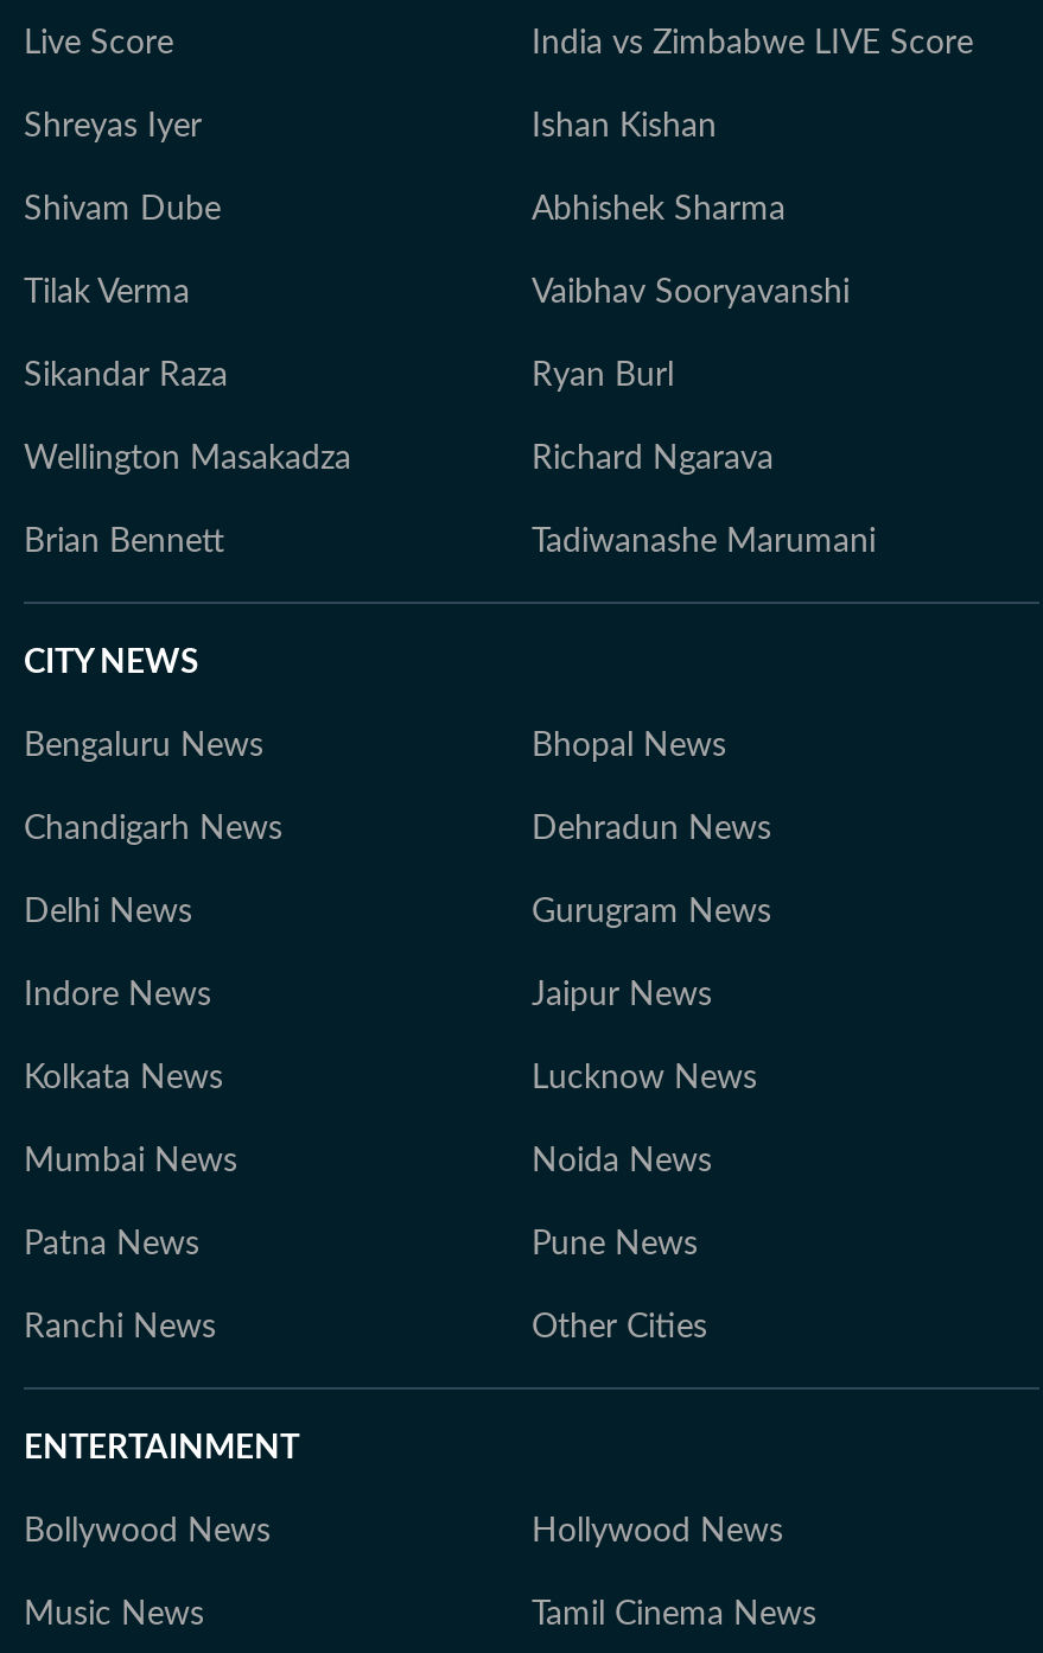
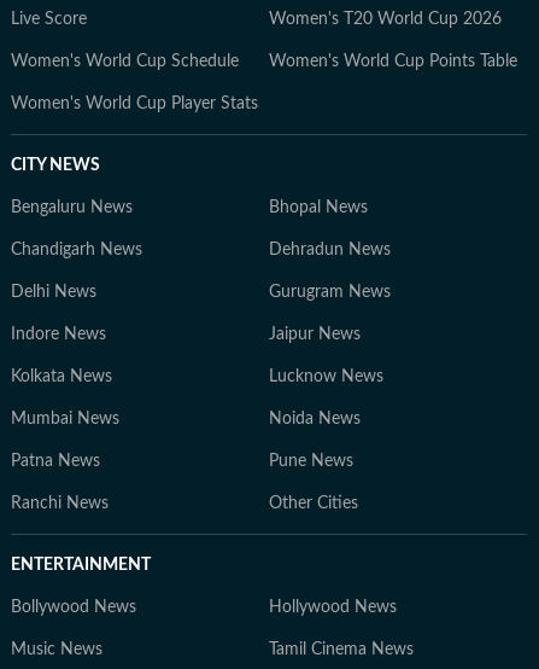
[24,26,973,558] India vs Zimbabwe LIVE Score | Shreyas Iyer | Ishan Kishan | Shivam Dube | Abhishek Sharma | Tilak Verma | Vaibhav Sooryavanshi | Sikandar Raza | Ryan Burl | Wellington Masakadza | Richard Ngarava | Brian Bennett | Tadiwanashe Marumani -> [11,10,517,112] Women's T20 World Cup 2026 | Women's World Cup Schedule | Women's World Cup Points Table | Women's World Cup Player Stats

